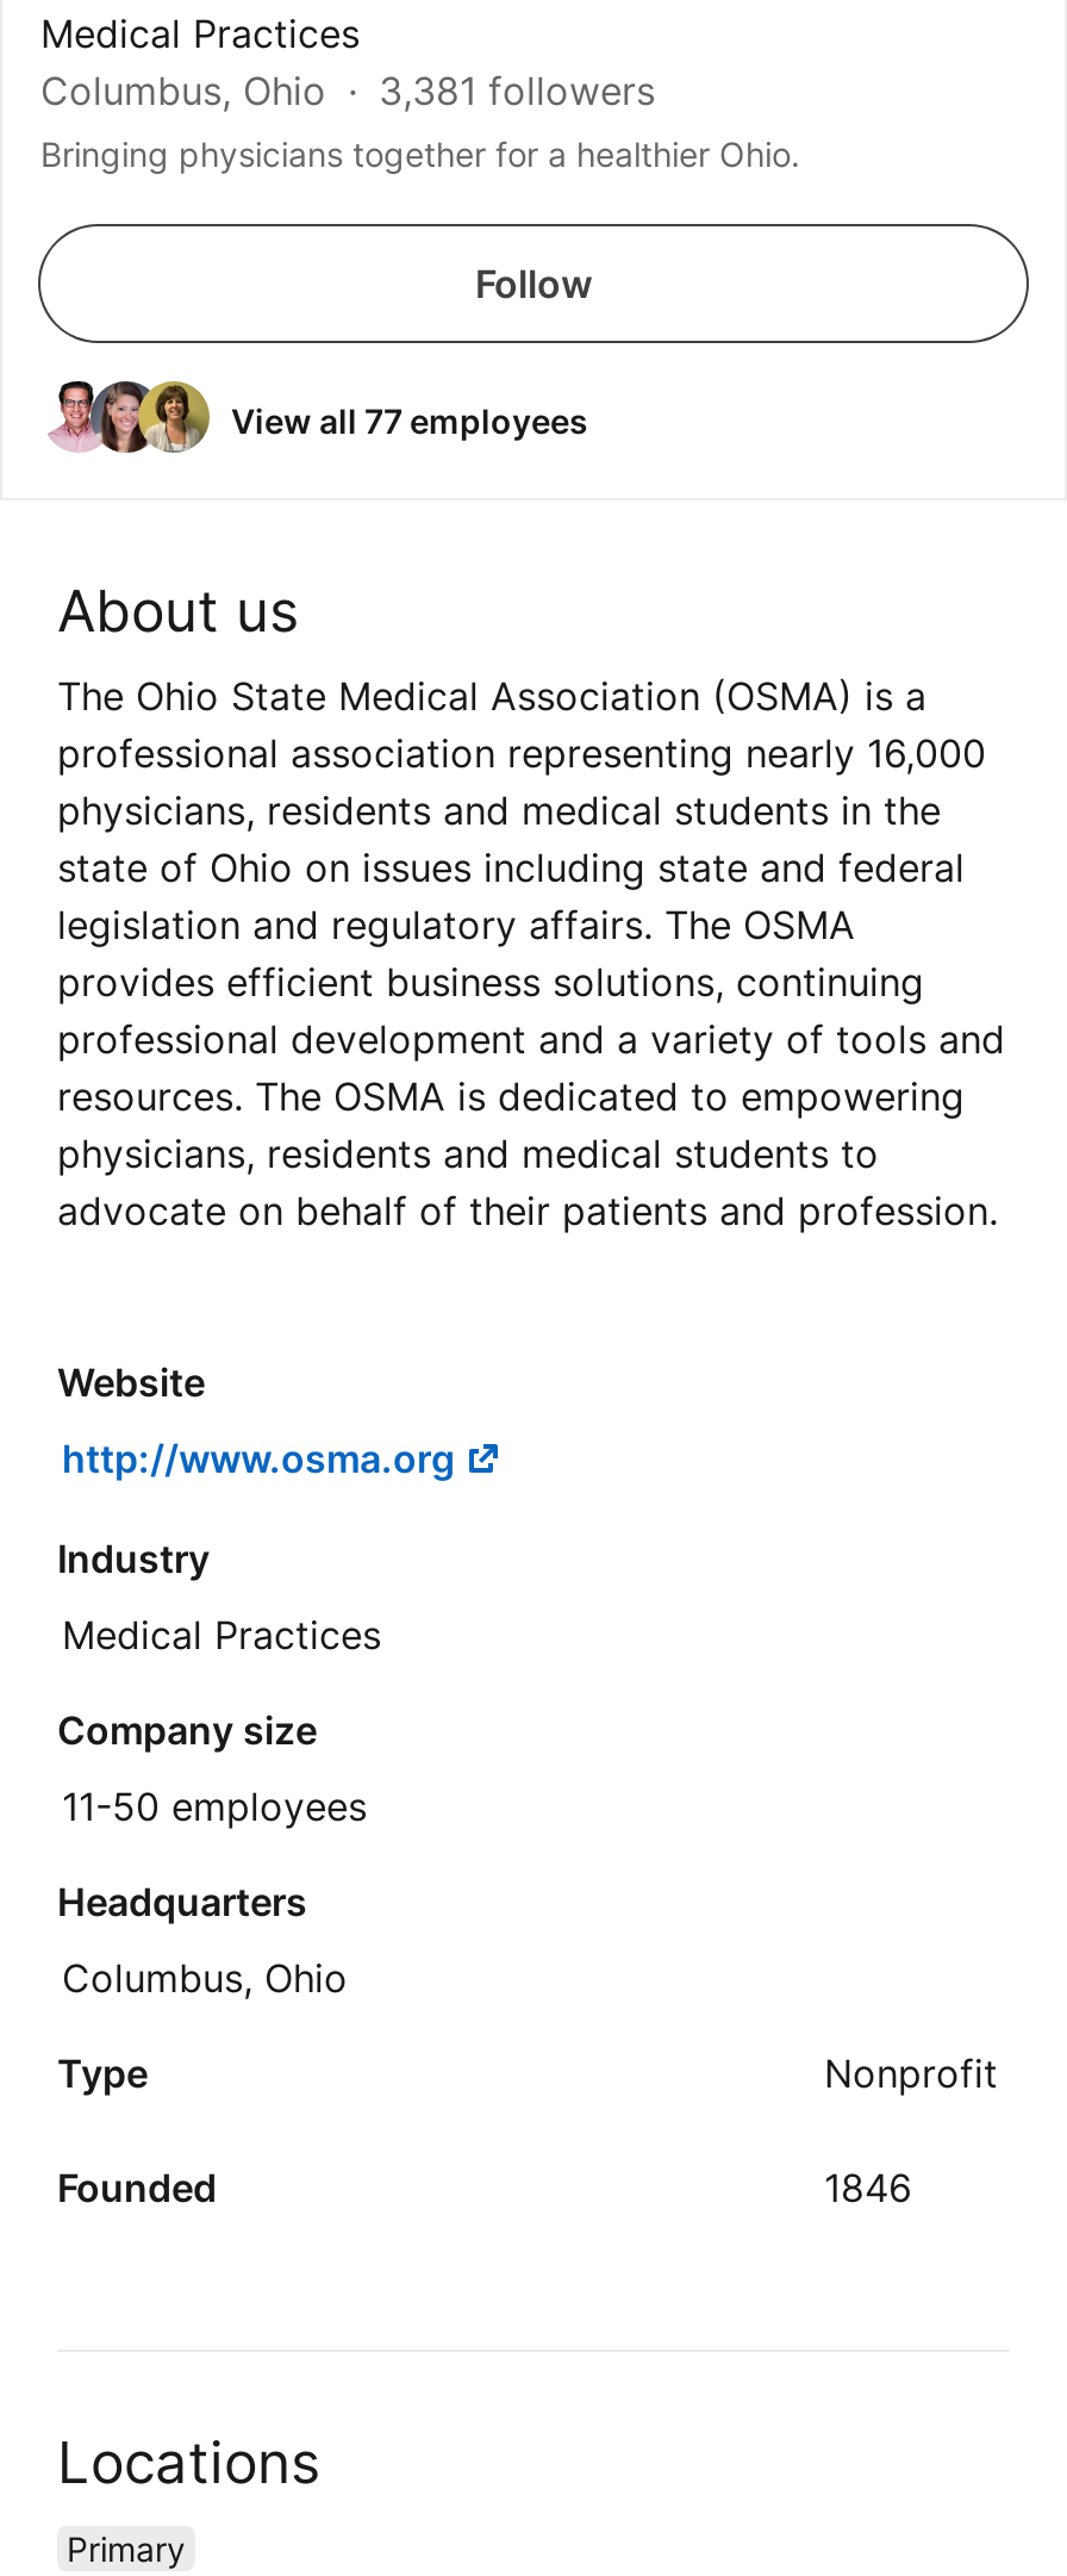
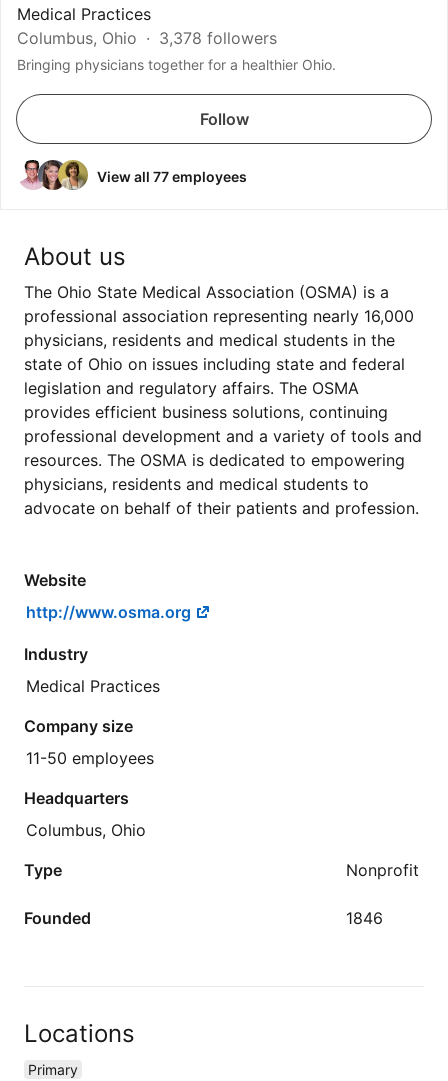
[40,67,655,114] Columbus, Ohio 3,381 followers -> [17,28,277,48] Columbus, Ohio 3,378 followers

